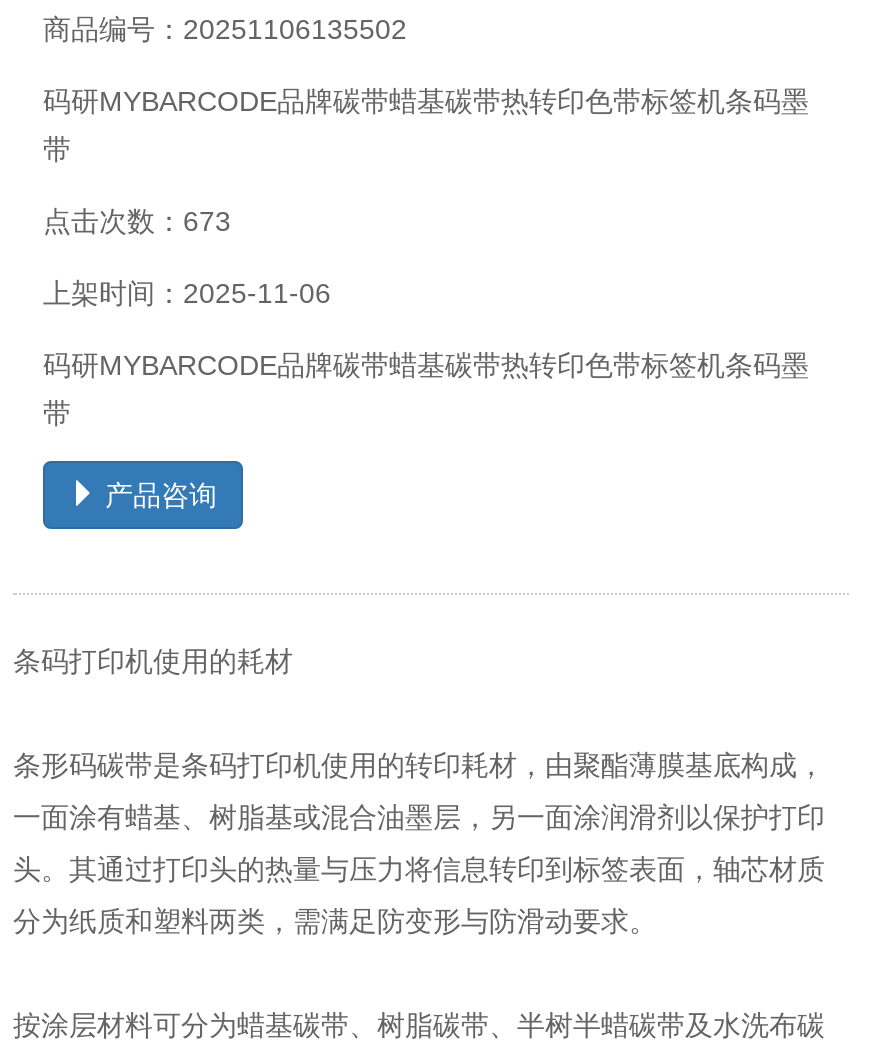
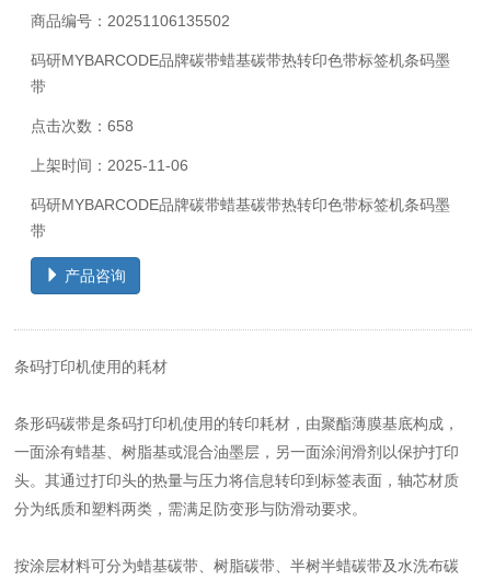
[43,205,231,237] 点击次数：673 -> [31,117,134,135] 点击次数：658

